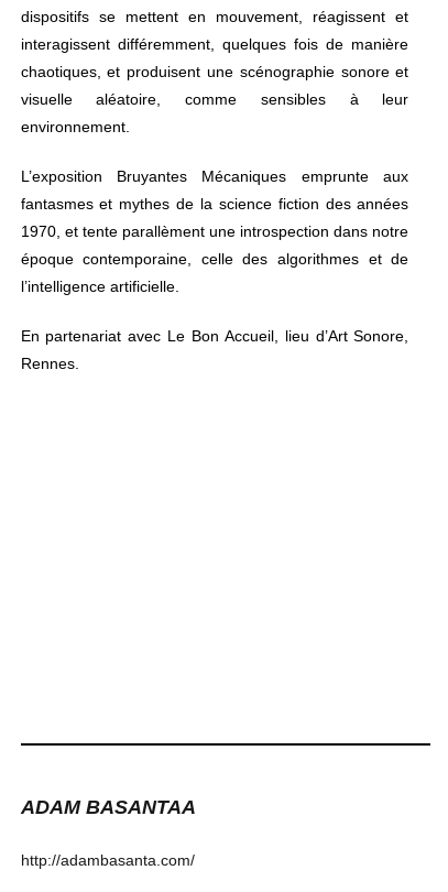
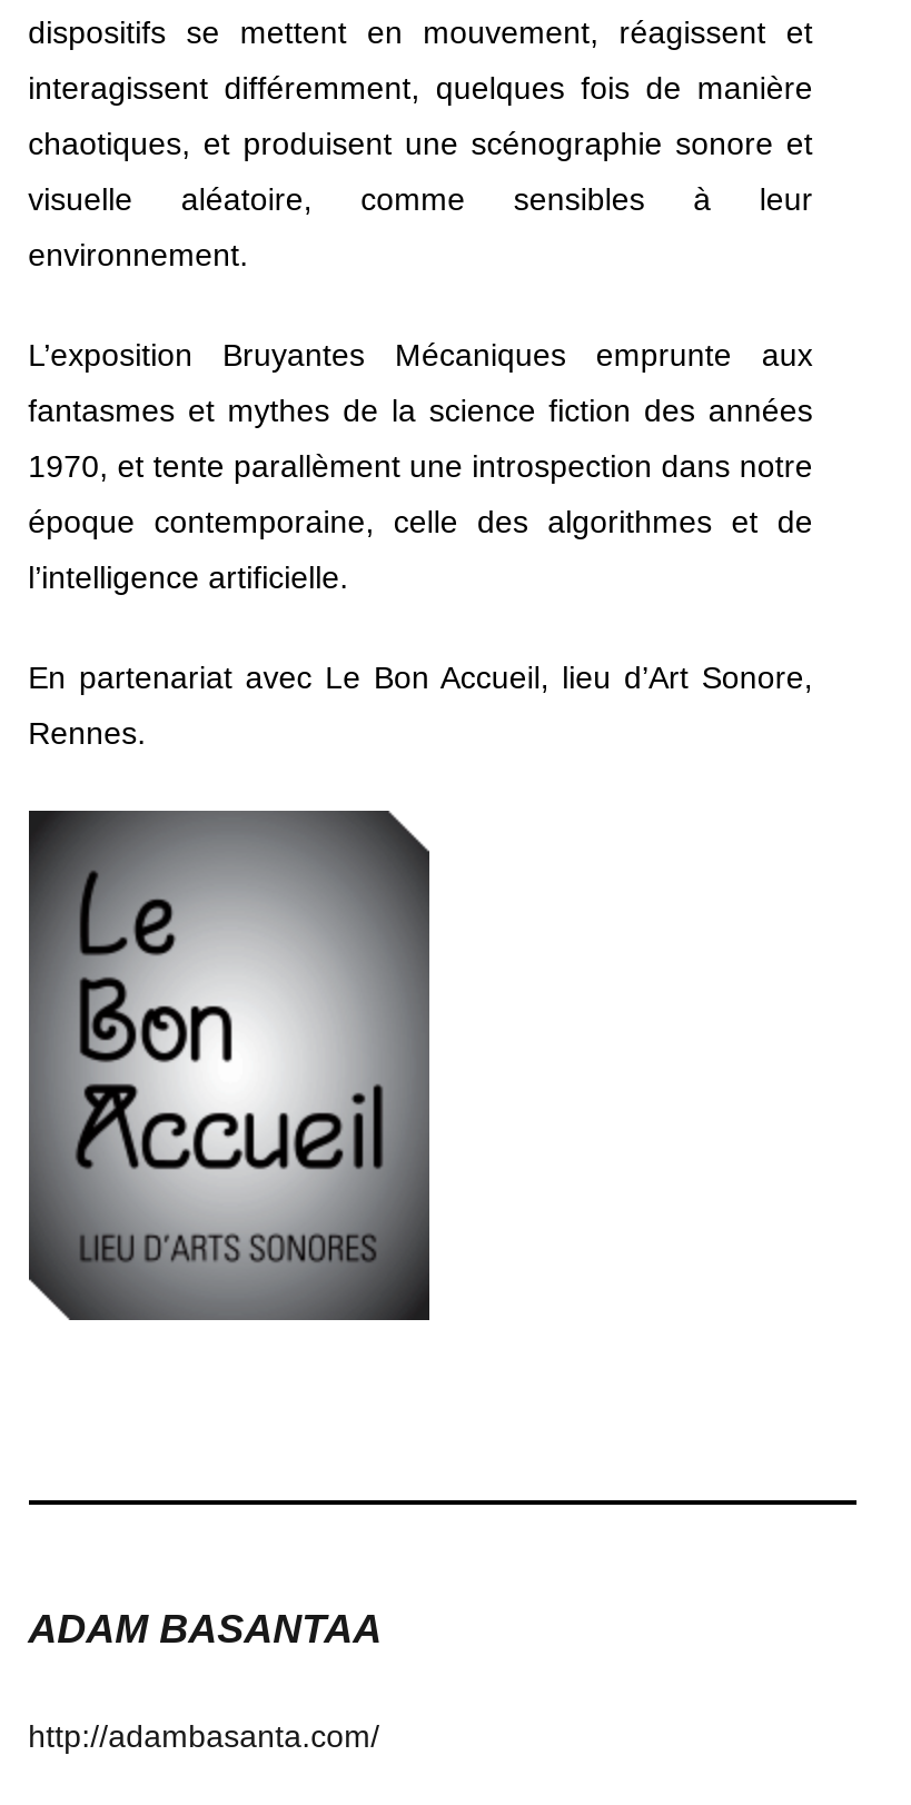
none -> [27,809,432,1322] [image]

